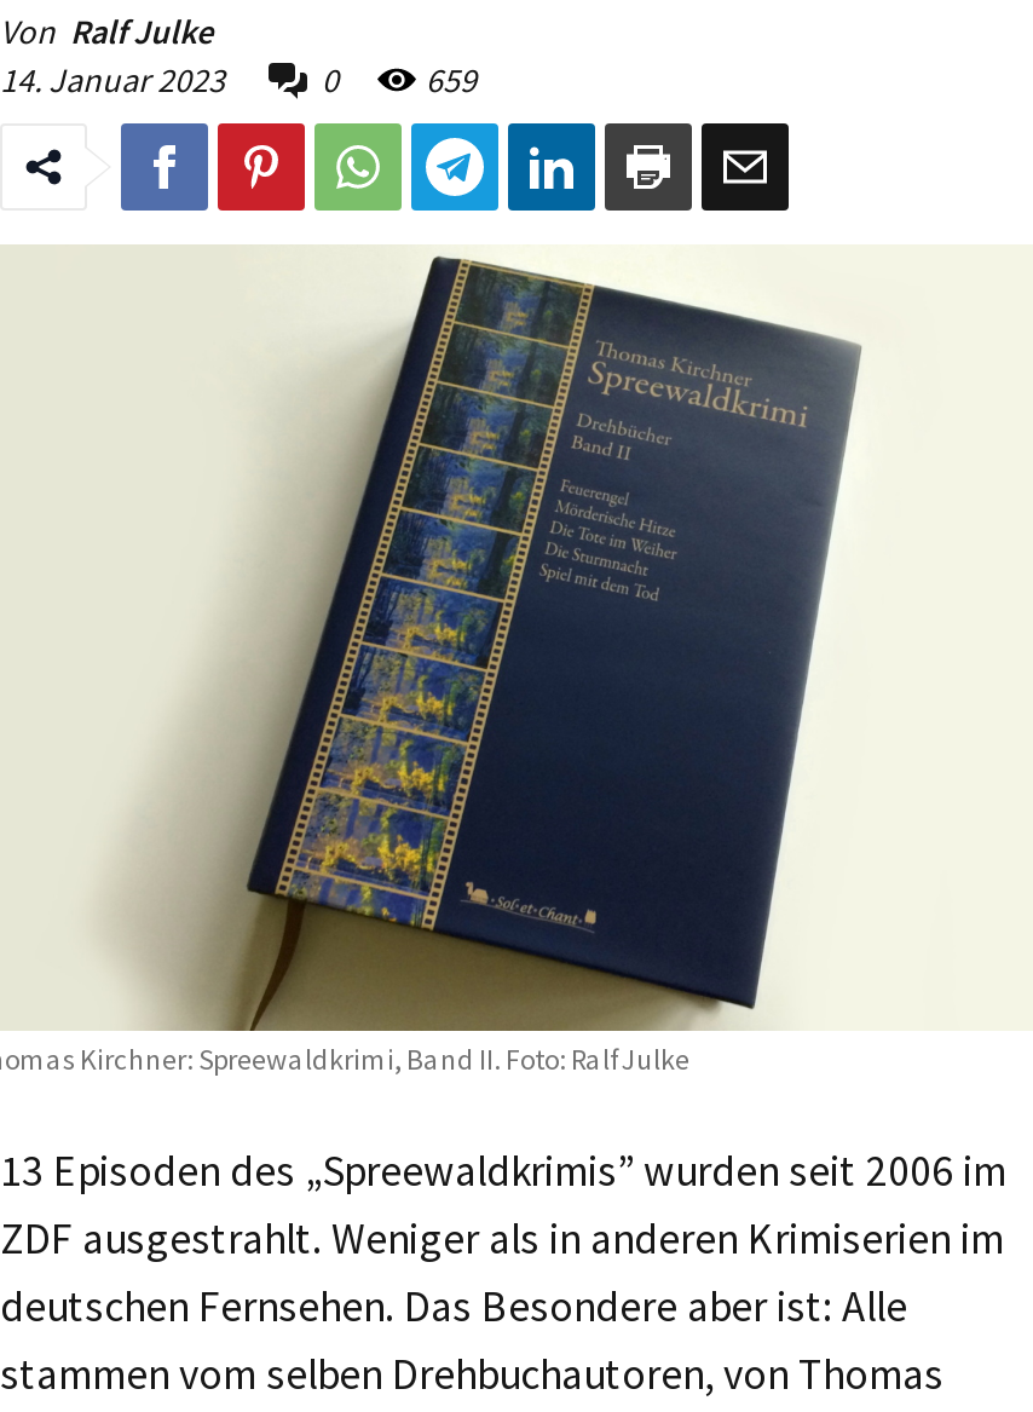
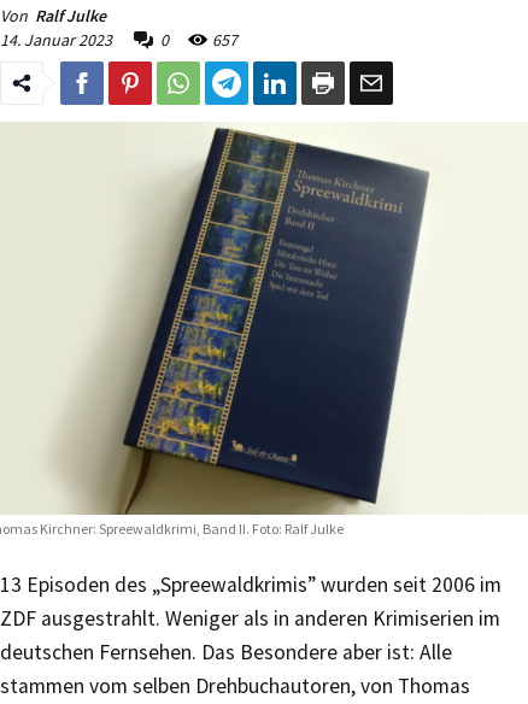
[322,58,477,102] 0 659 -> [160,29,237,51] 0 657

